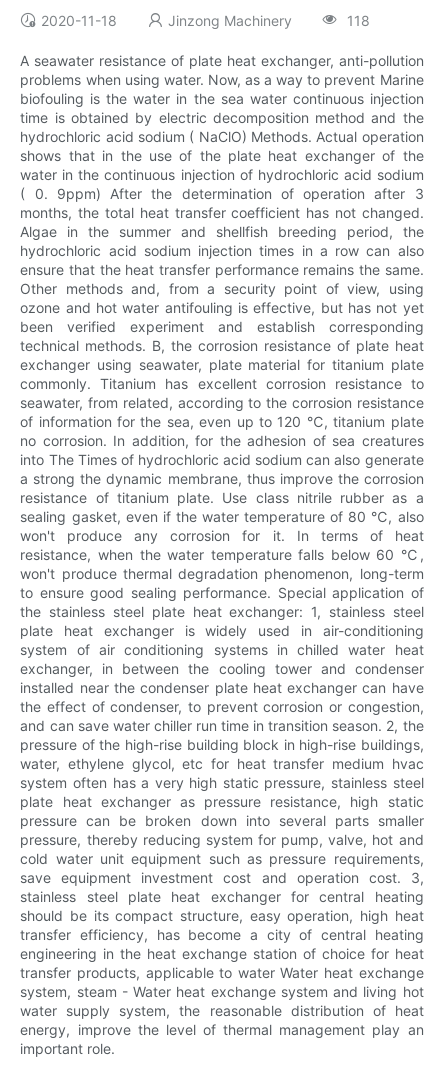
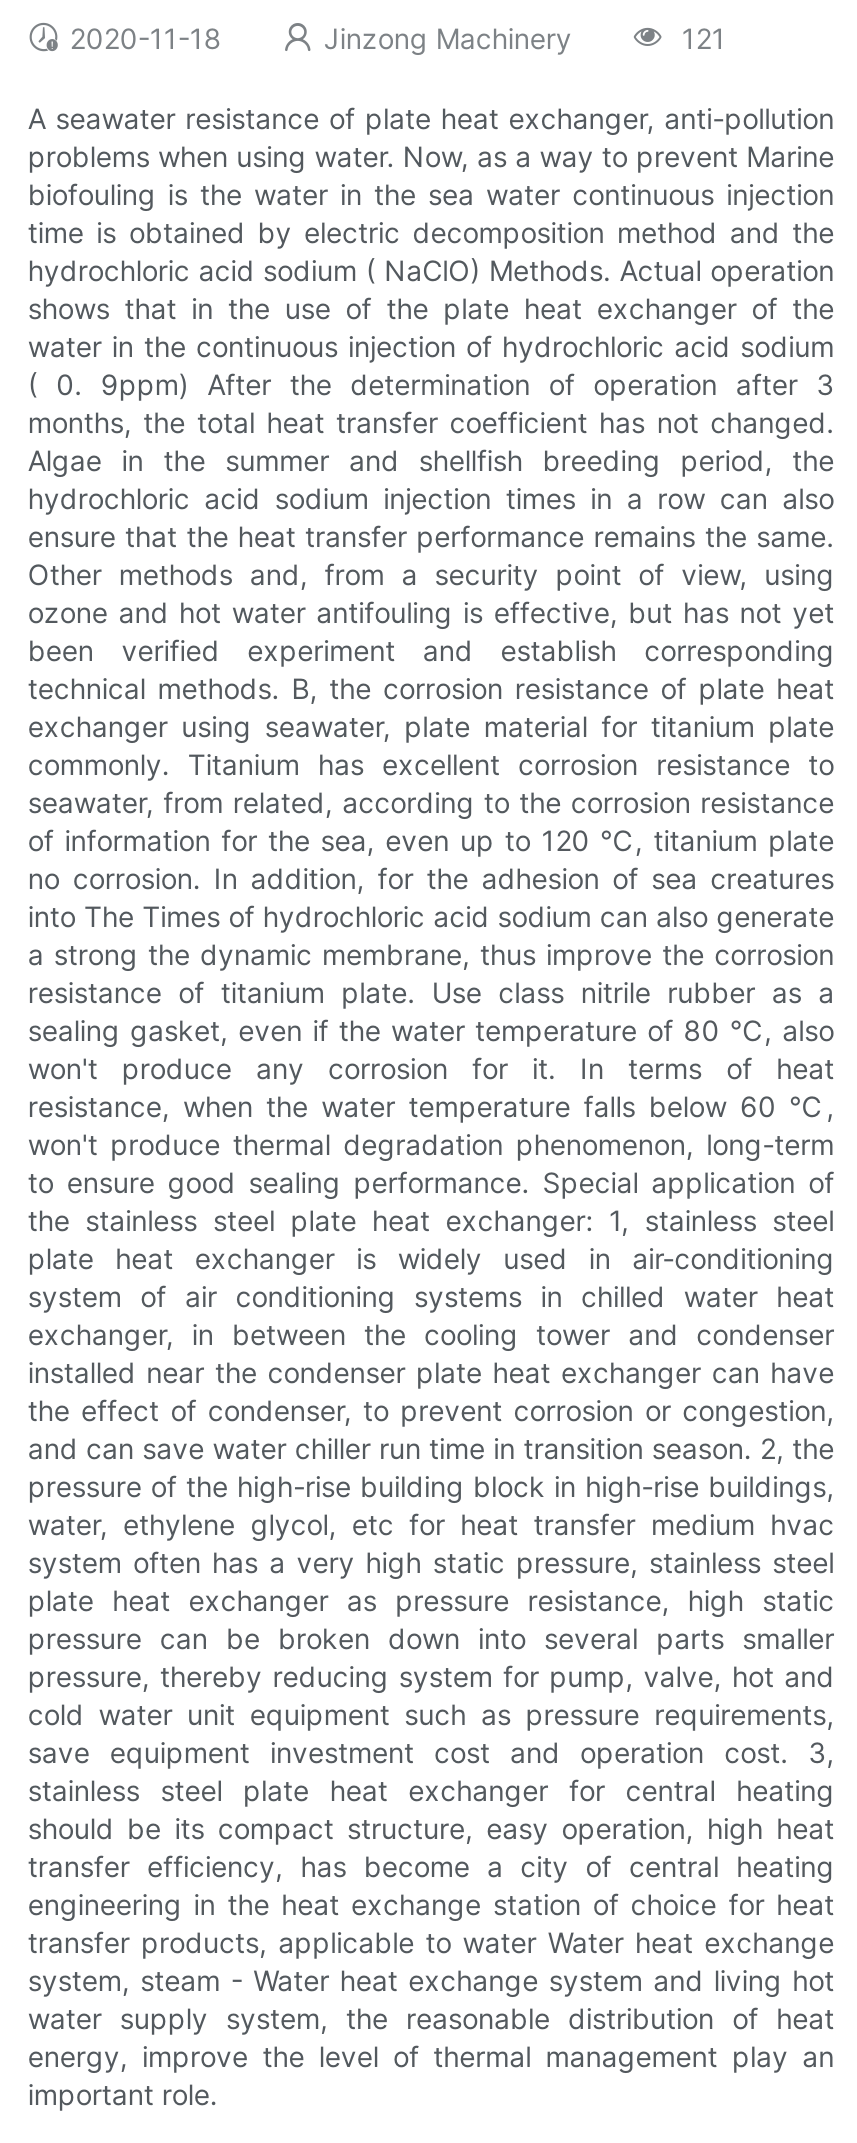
[347,12,370,29] 118 -> [682,22,726,56] 121

